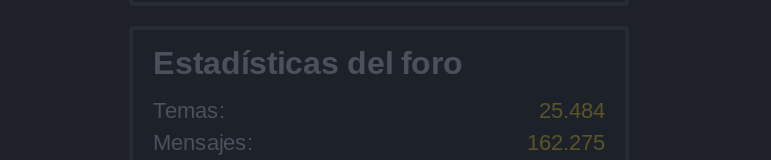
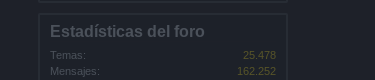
[539,98,605,122] 25.484 -> [243,49,276,61] 25.478
[527,130,605,154] 162.275 -> [237,65,276,77] 162.252

